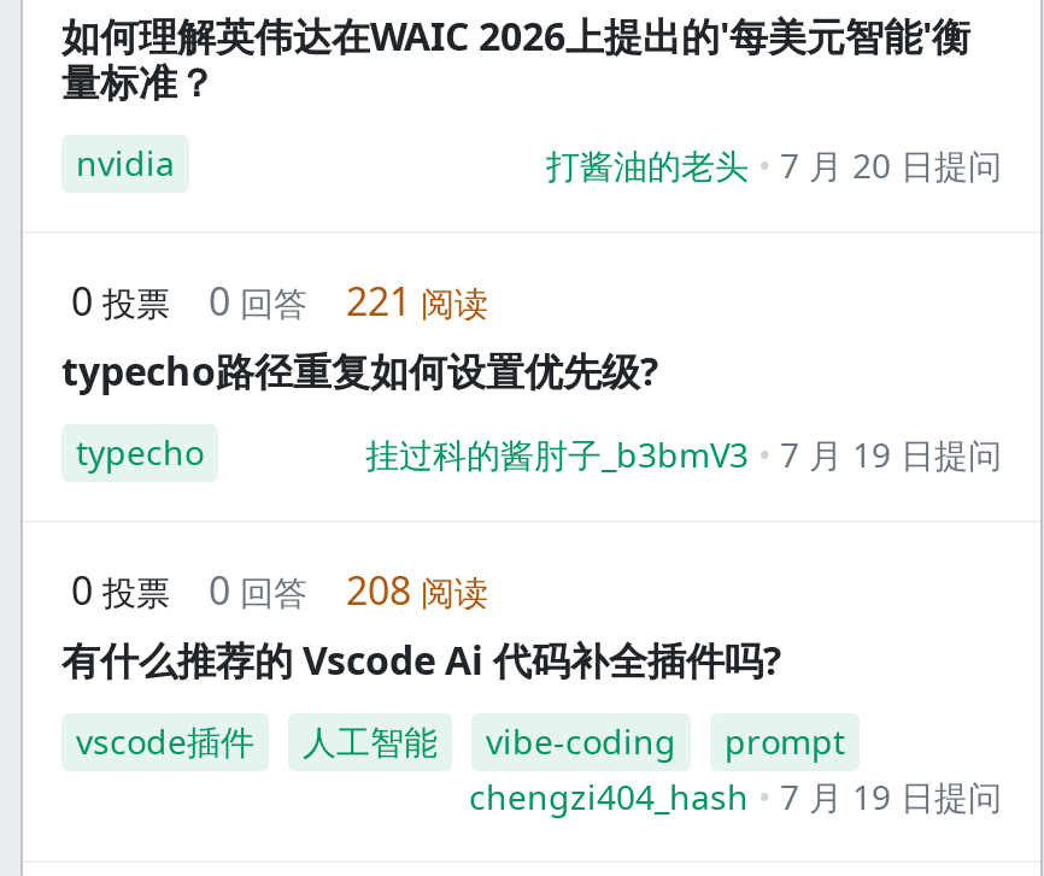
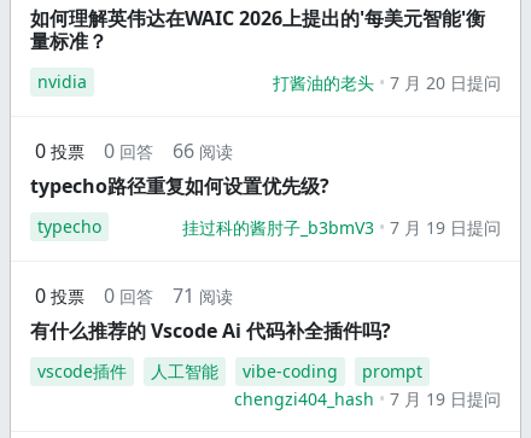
[71,275,488,328] 0 投票 0 回答 221 阅读 -> [35,138,233,164] 0 投票 0 回答 66 阅读
[71,564,488,617] 0 投票 0 回答 208 阅读 -> [35,282,233,309] 0 投票 0 回答 71 阅读

